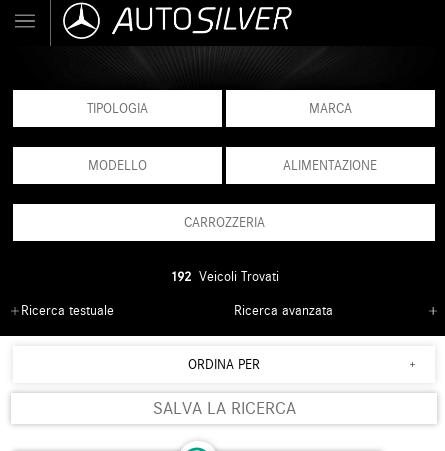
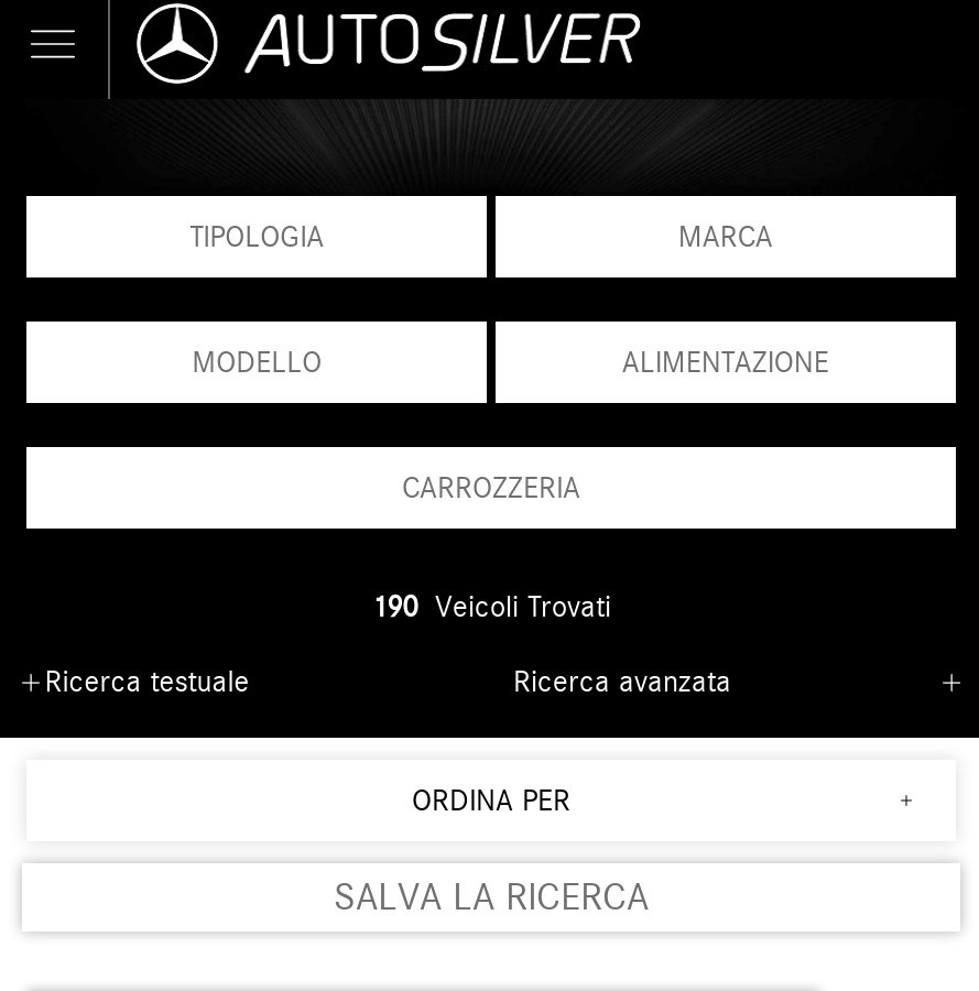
[169,268,278,285] 192 Veicoli Trovati -> [371,588,611,625] 190 Veicoli Trovati

